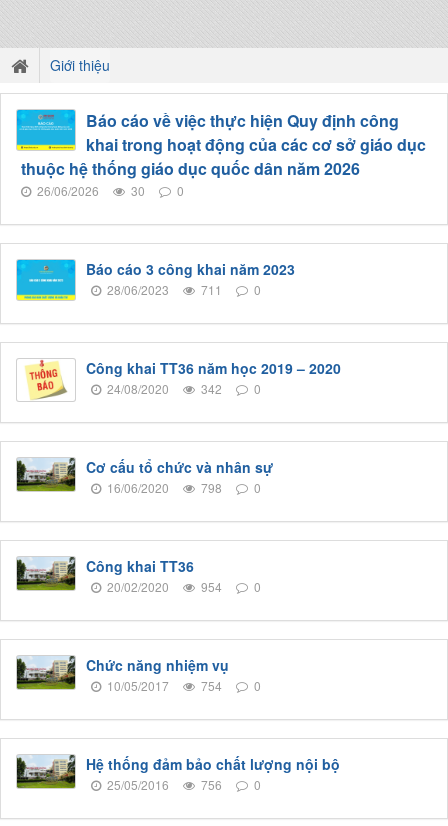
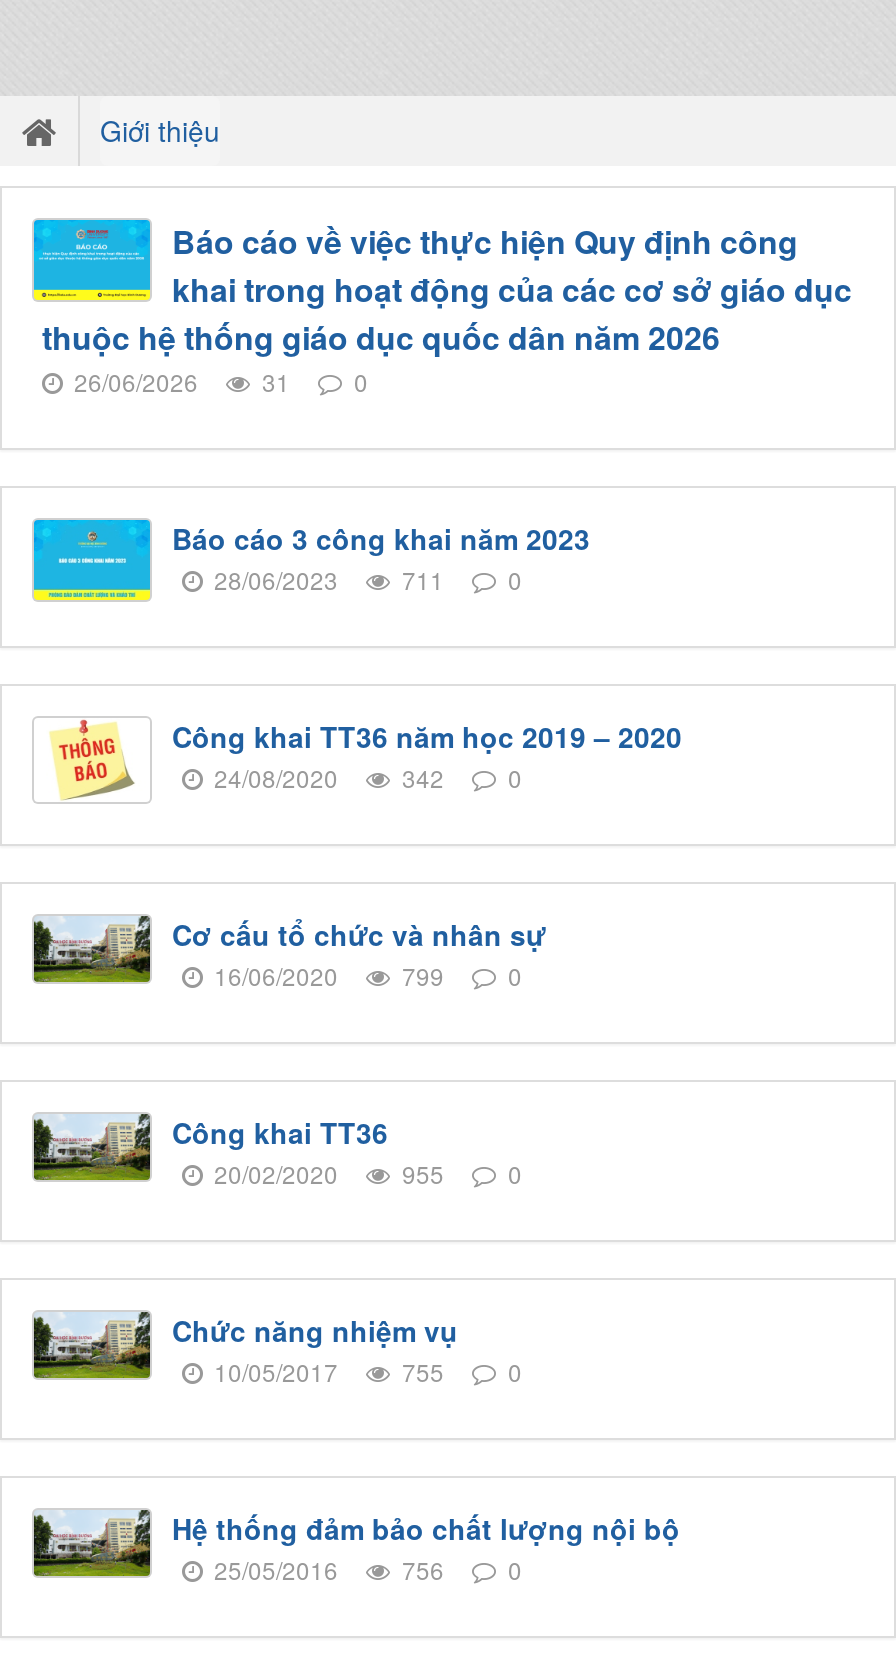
[34,182,184,199] 26/06/2026 30 0 -> [68,364,368,398] 26/06/2026 31 0
[104,479,261,496] 16/06/2020 798 0 -> [208,958,522,992] 16/06/2020 799 0
[104,578,261,595] 20/02/2020 954 0 -> [208,1156,522,1190] 20/02/2020 955 0
[104,677,261,694] 10/05/2017 754 0 -> [208,1354,522,1388] 10/05/2017 755 0

